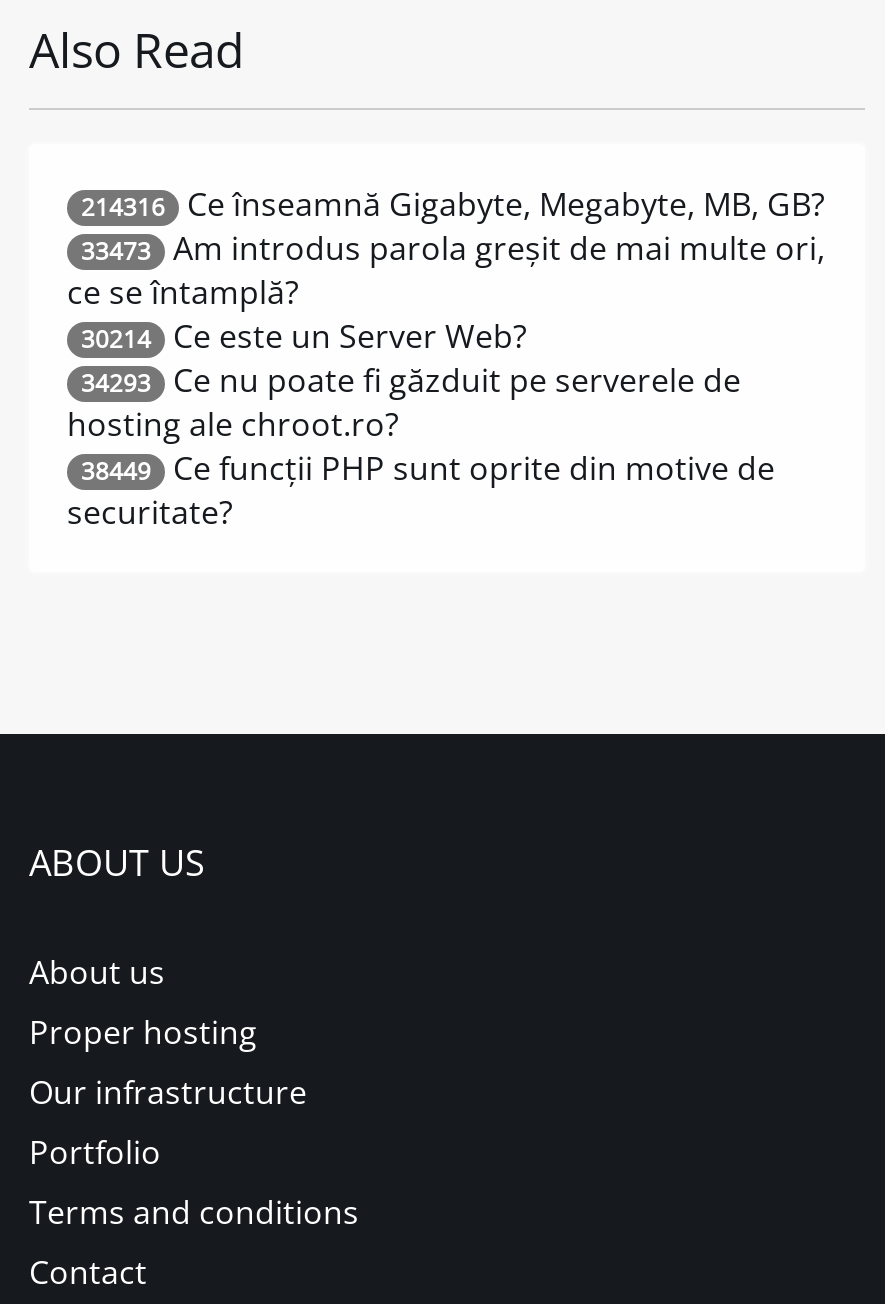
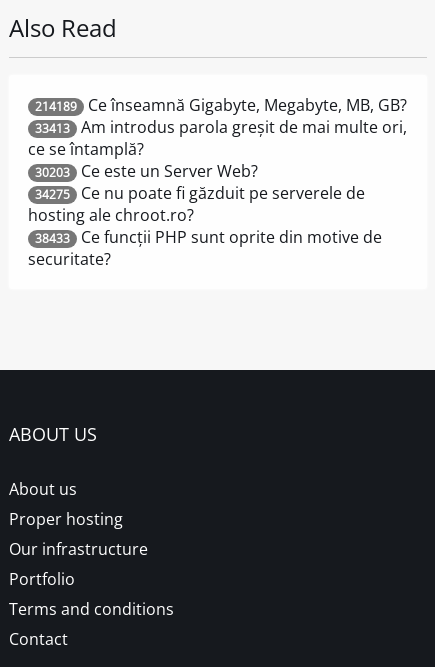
[81,182,825,226] 214316 Ce înseamnă Gigabyte, Megabyte, MB, GB? -> [35,94,407,116] 214189 Ce înseamnă Gigabyte, Megabyte, MB, GB?
[81,226,825,270] 33473 Am introdus parola greșit de mai multe ori, -> [35,116,407,138] 33413 Am introdus parola greșit de mai multe ori,
[81,314,527,358] 30214 Ce este un Server Web? -> [35,160,258,182] 30203 Ce este un Server Web?
[81,358,741,402] 34293 Ce nu poate fi găzduit pe serverele de -> [35,182,365,204] 34275 Ce nu poate fi găzduit pe serverele de
[81,446,775,490] 38449 Ce funcții PHP sunt oprite din motive de -> [35,226,382,248] 38433 Ce funcții PHP sunt oprite din motive de

